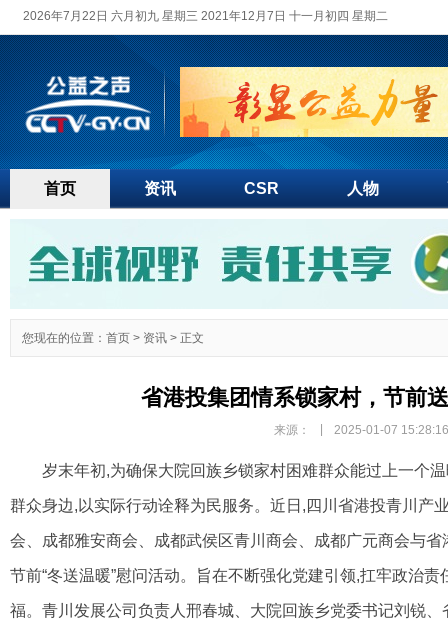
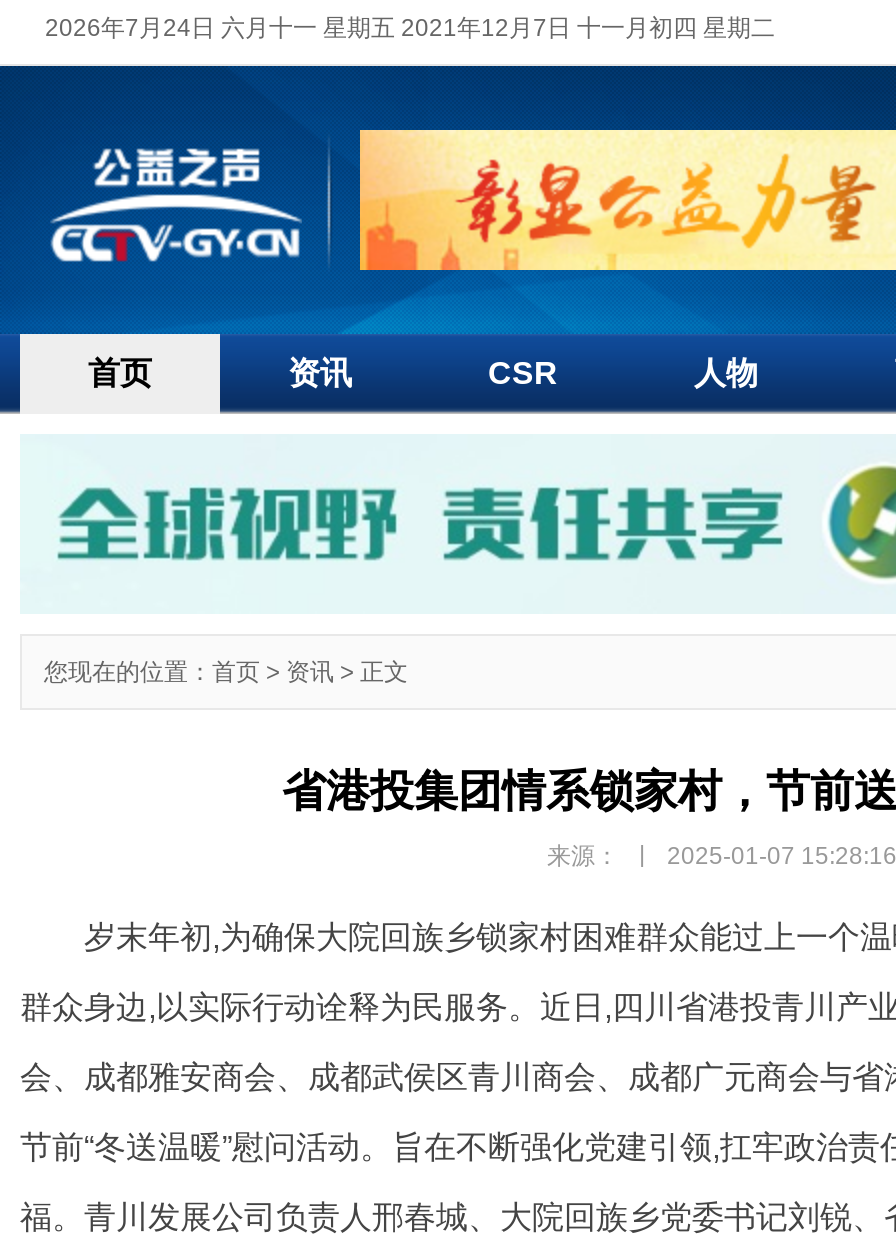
[22,9,387,23] 2026年7月22日 六月初九 星期三 2021年12月7日 十一月初四 星期二 -> [45,14,775,42] 2026年7月24日 六月十一 星期五 2021年12月7日 十一月初四 星期二

